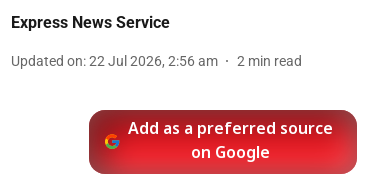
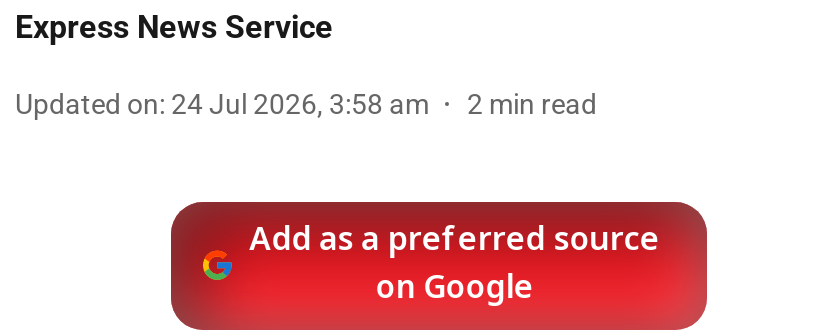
[11,53,218,69] Updated on: 22 Jul 2026, 2:56 am -> [15,89,429,121] Updated on: 24 Jul 2026, 3:58 am

